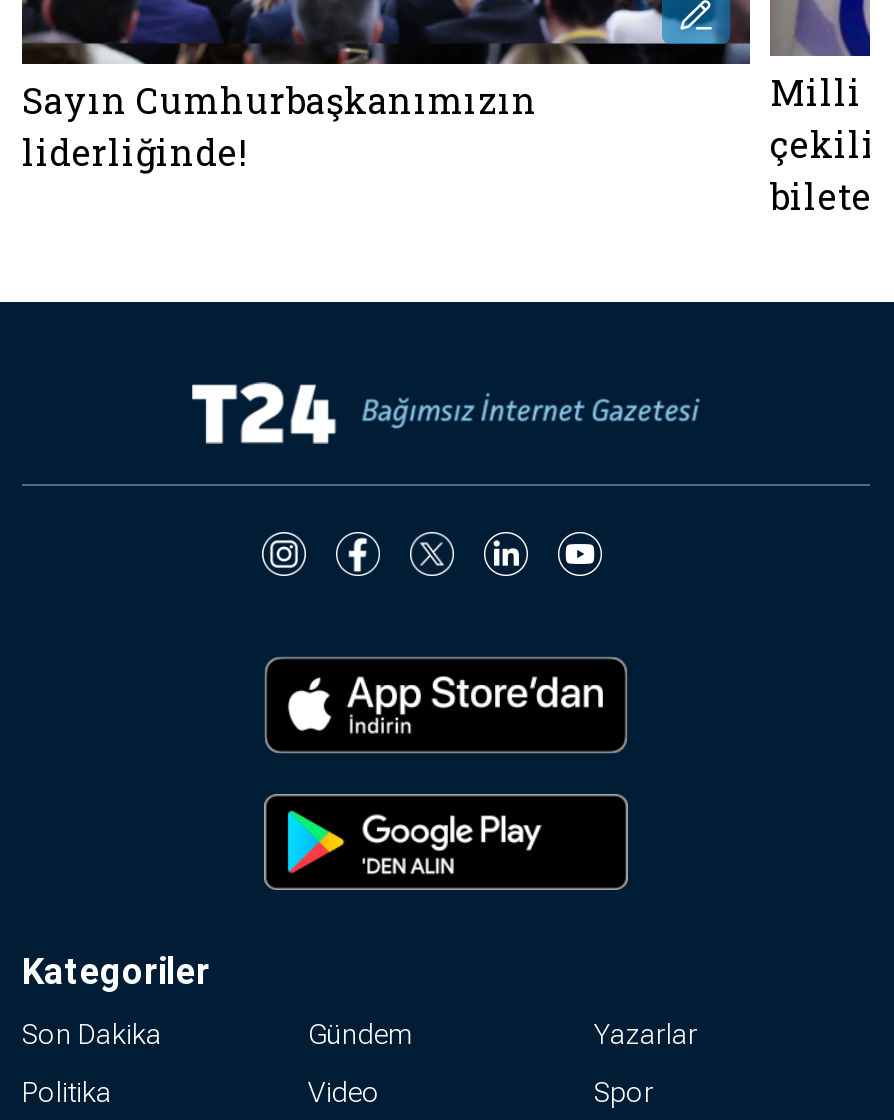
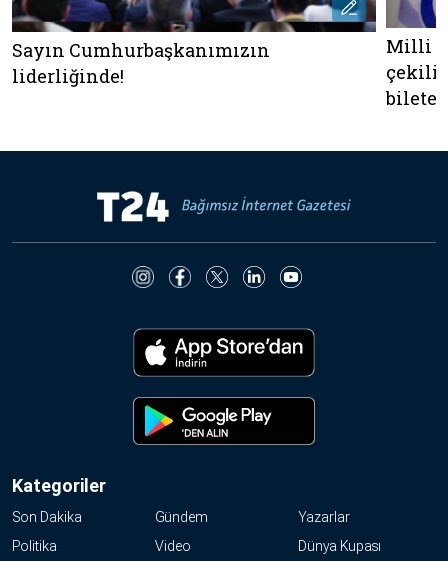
[594,1076,654,1108] Spor -> [298,538,381,554] Dünya Kupası

